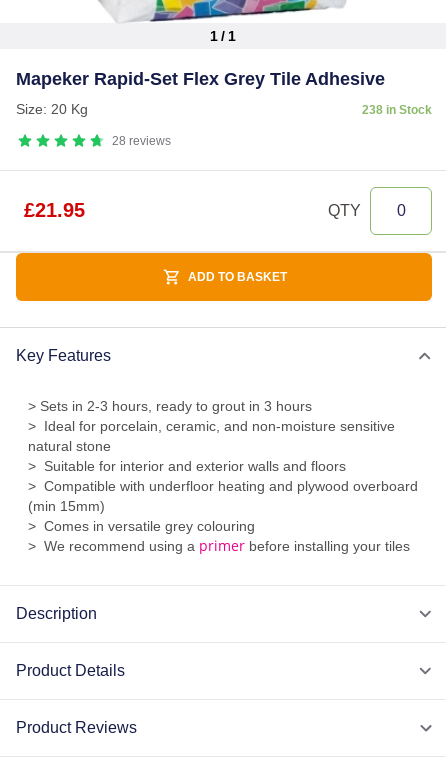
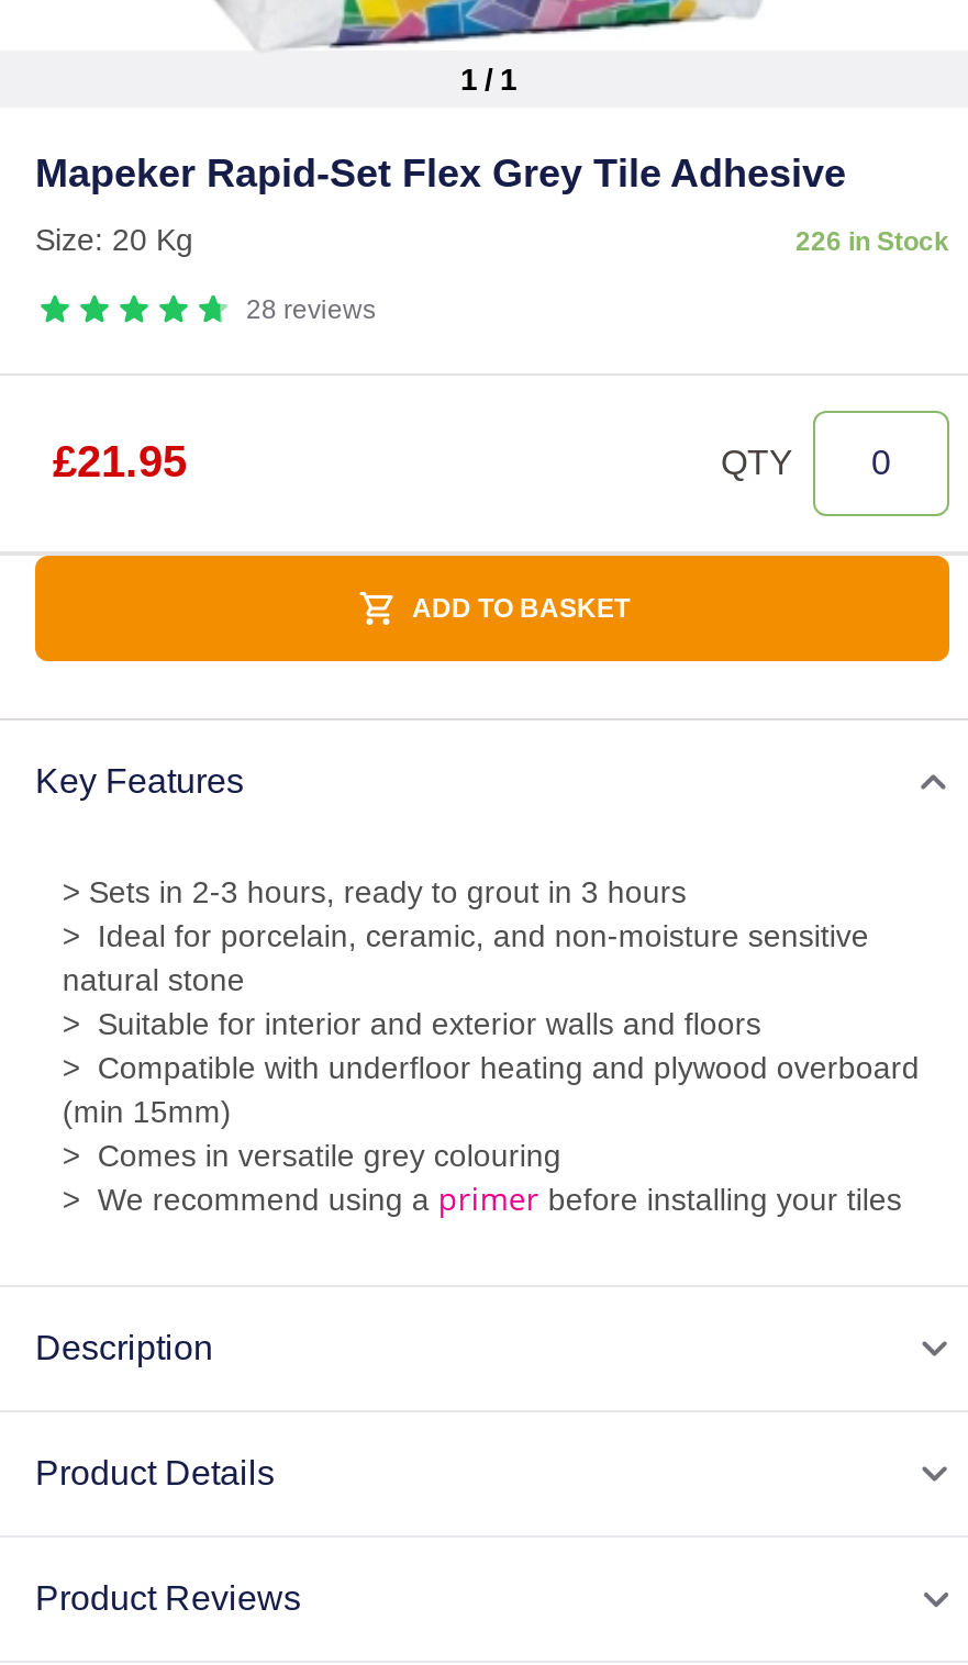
[362,103,432,117] 238 in Stock -> [795,226,949,257] 226 in Stock

